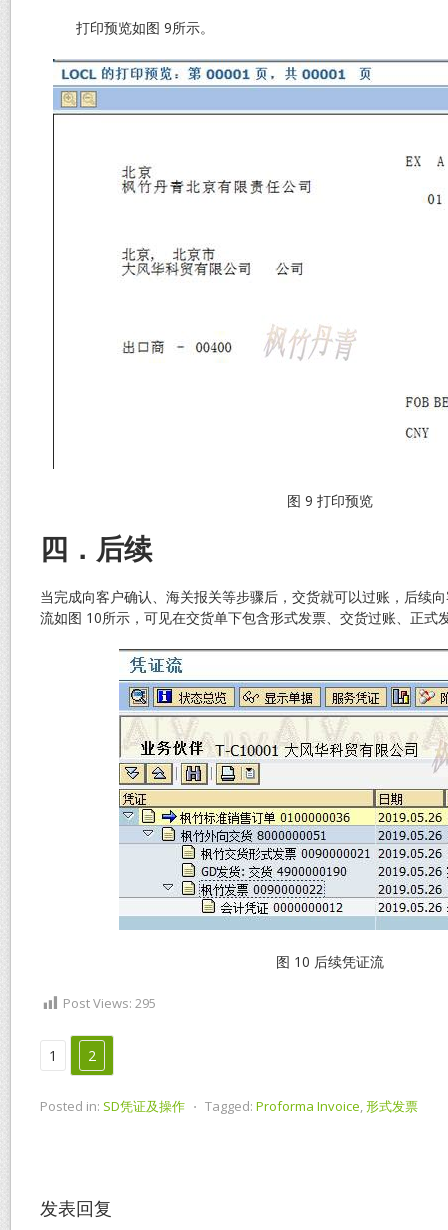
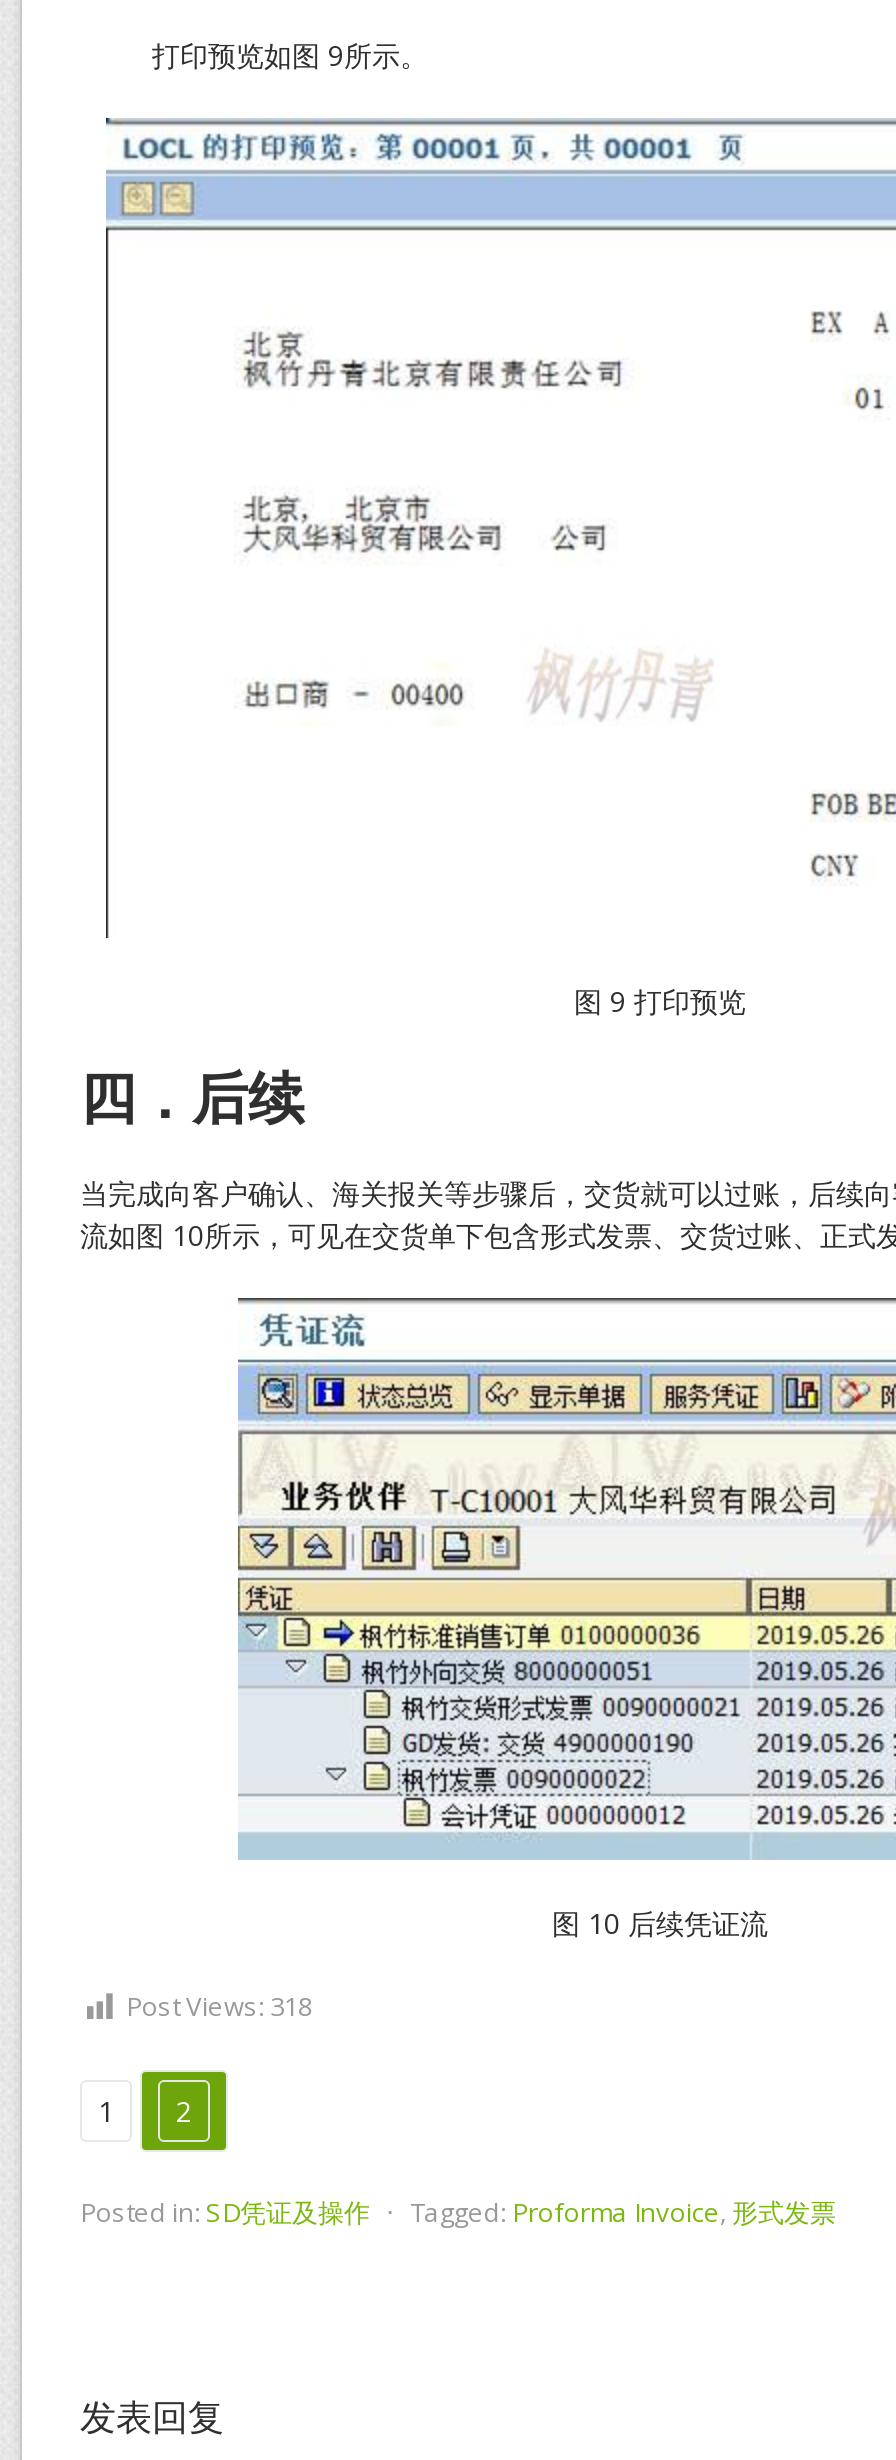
[63,994,156,1012] Post Views: 295 -> [126,1988,312,2024] Post Views: 318

